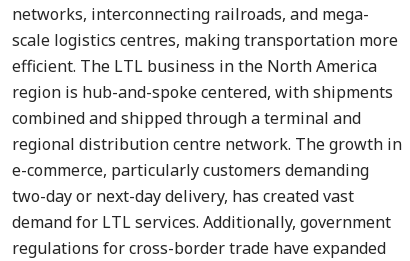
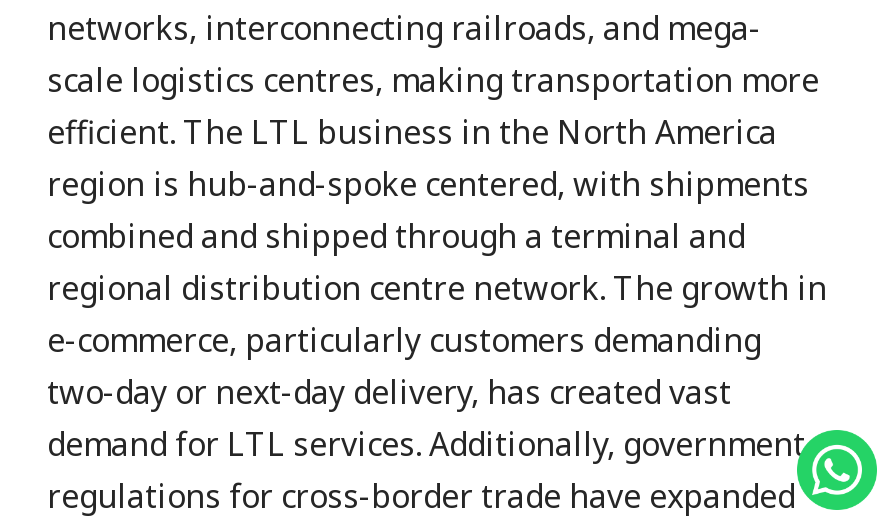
none -> [803,428,879,512] [image]

